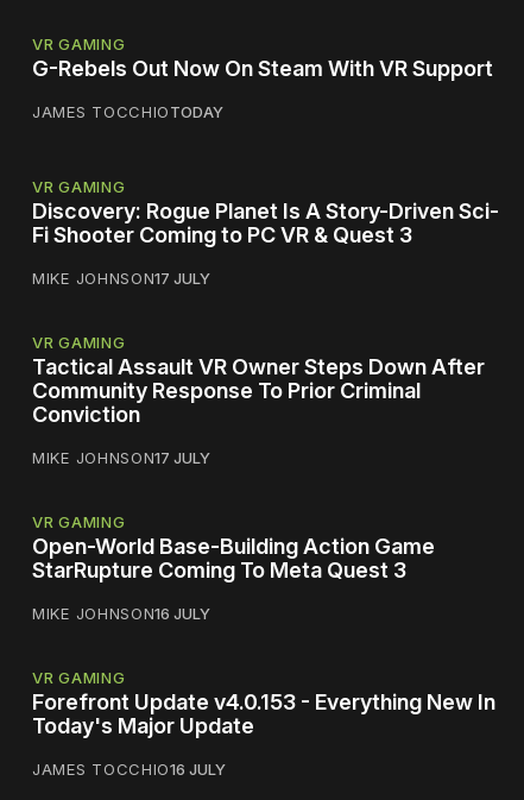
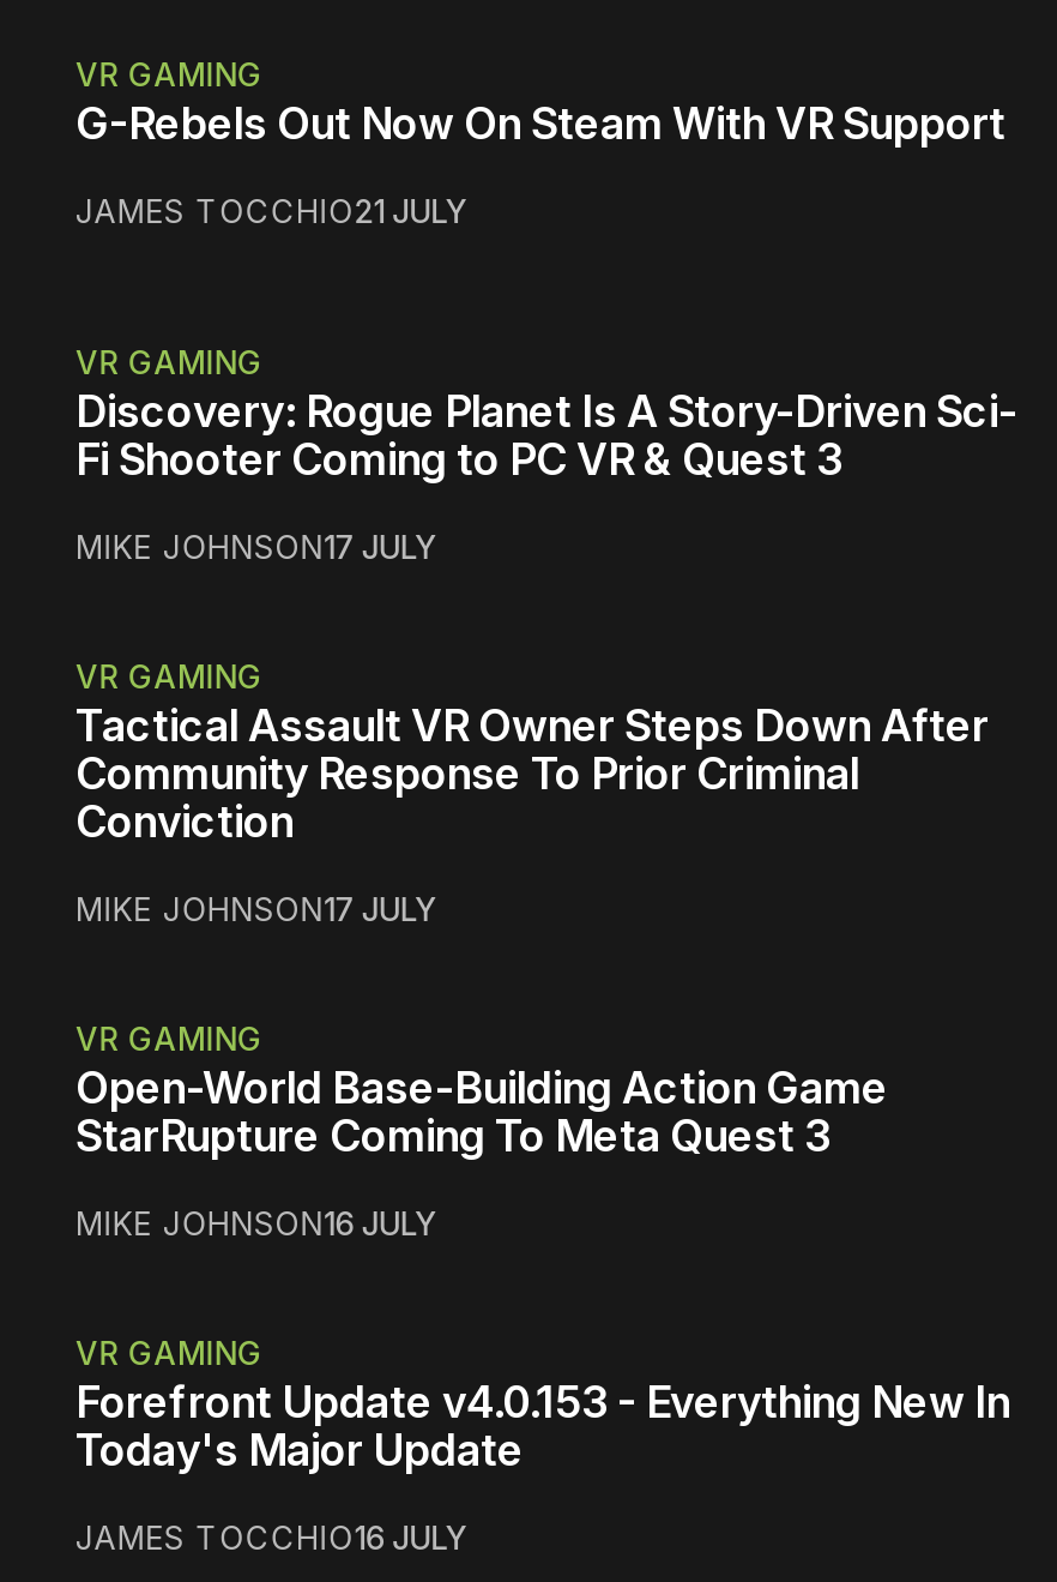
[32,102,224,121] JAMES TOCCHIOTODAY -> [75,191,466,230] JAMES TOCCHIO21 JULY

